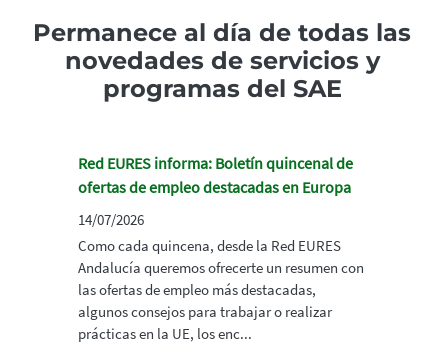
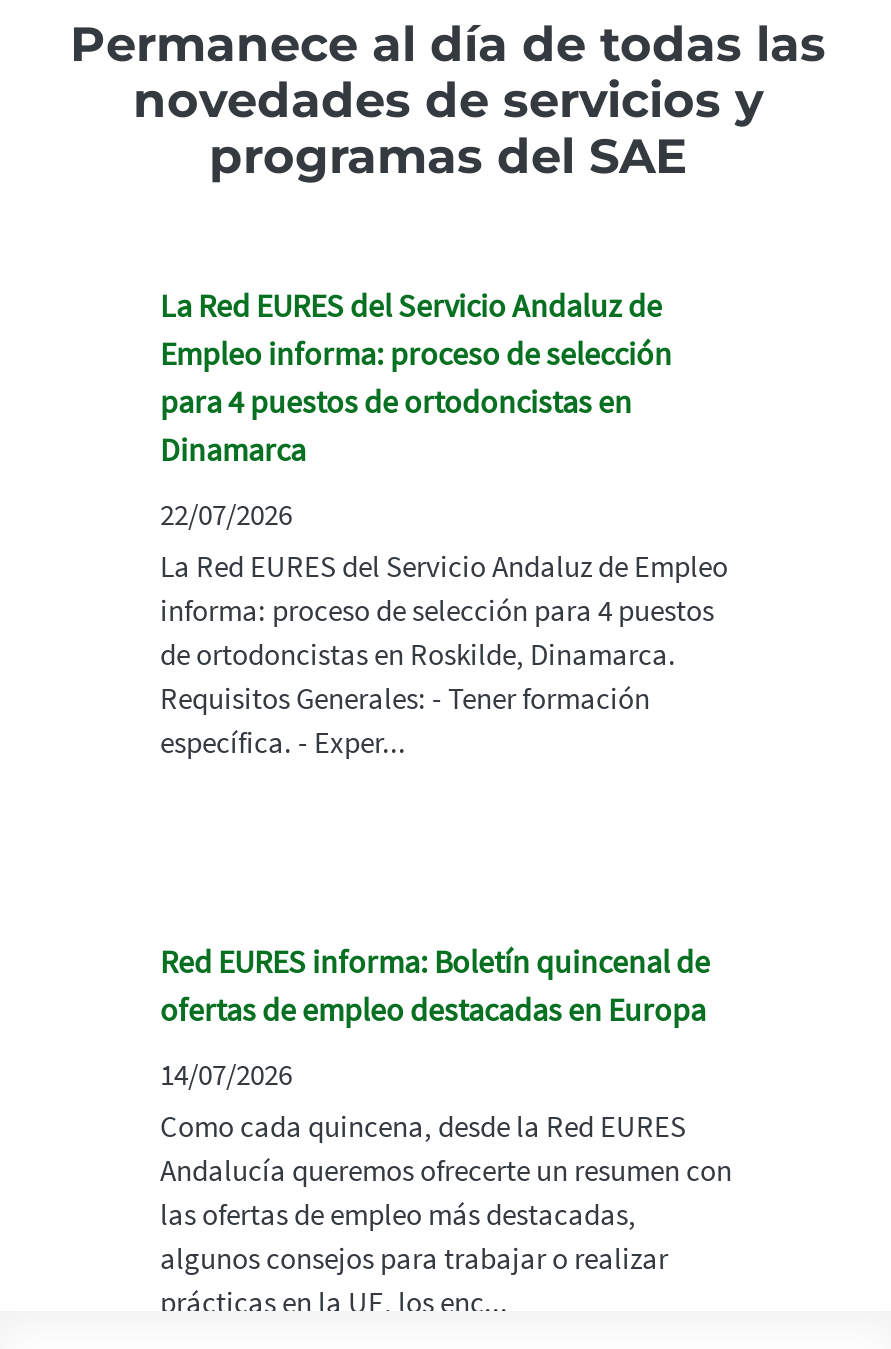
none -> [160,285,728,761] La Red EURES del Servicio Andaluz de | Empleo informa: proceso de selección | para 4 puestos de ortodoncistas en | Dinamarca | 22/07/2026 | La Red EURES del Servicio Andaluz de Empleo | informa: proceso de selección para 4 puestos | de ortodoncistas en Roskilde, Dinamarca. | Requisitos Generales: - Tener formación | específica. - Exper...

